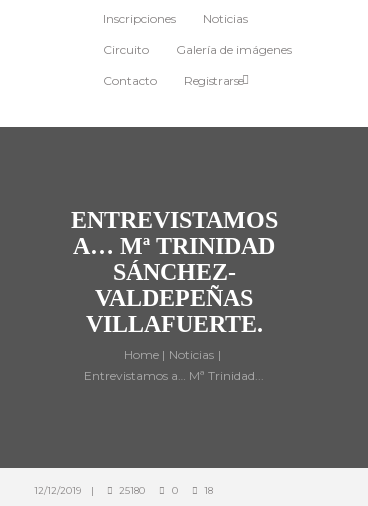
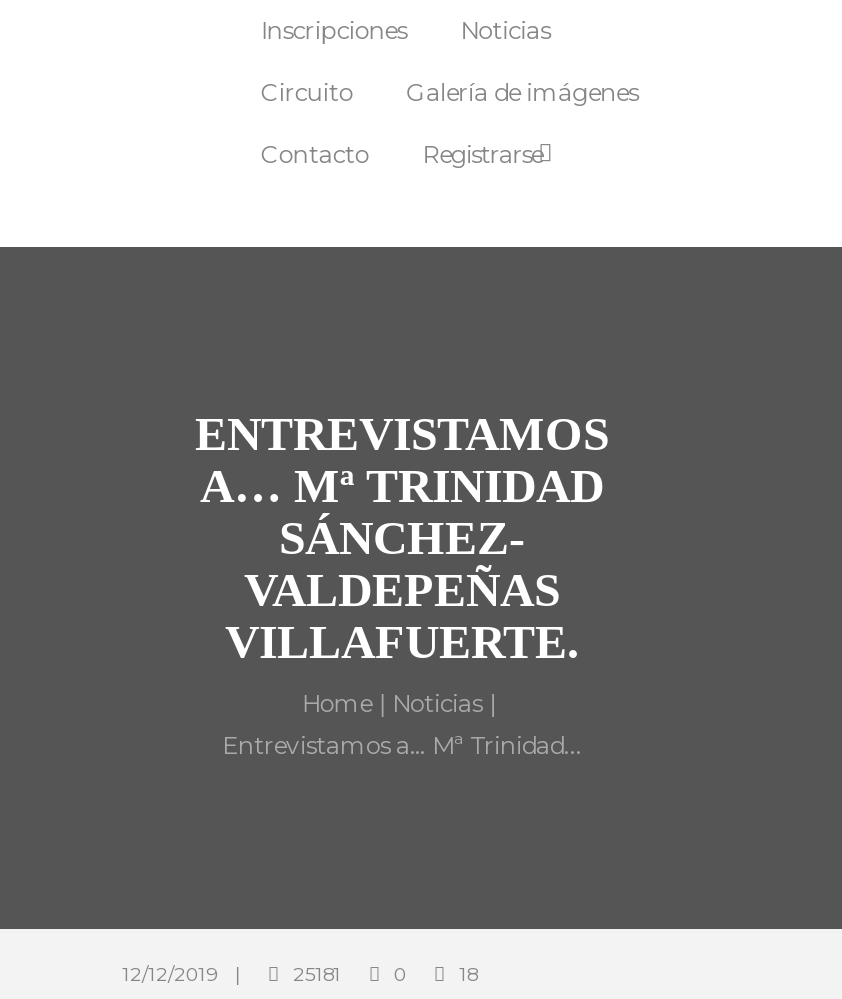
[119,484,145,495] 25180 -> [293,962,341,984] 25181

